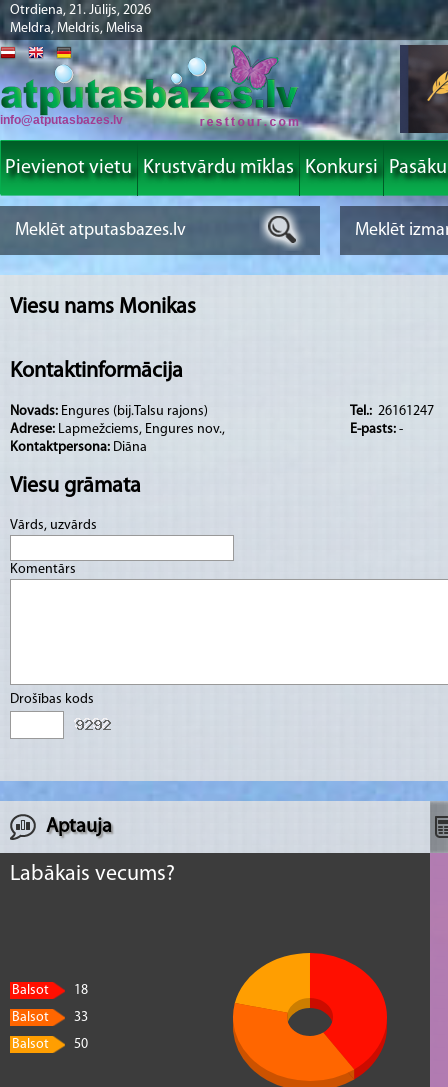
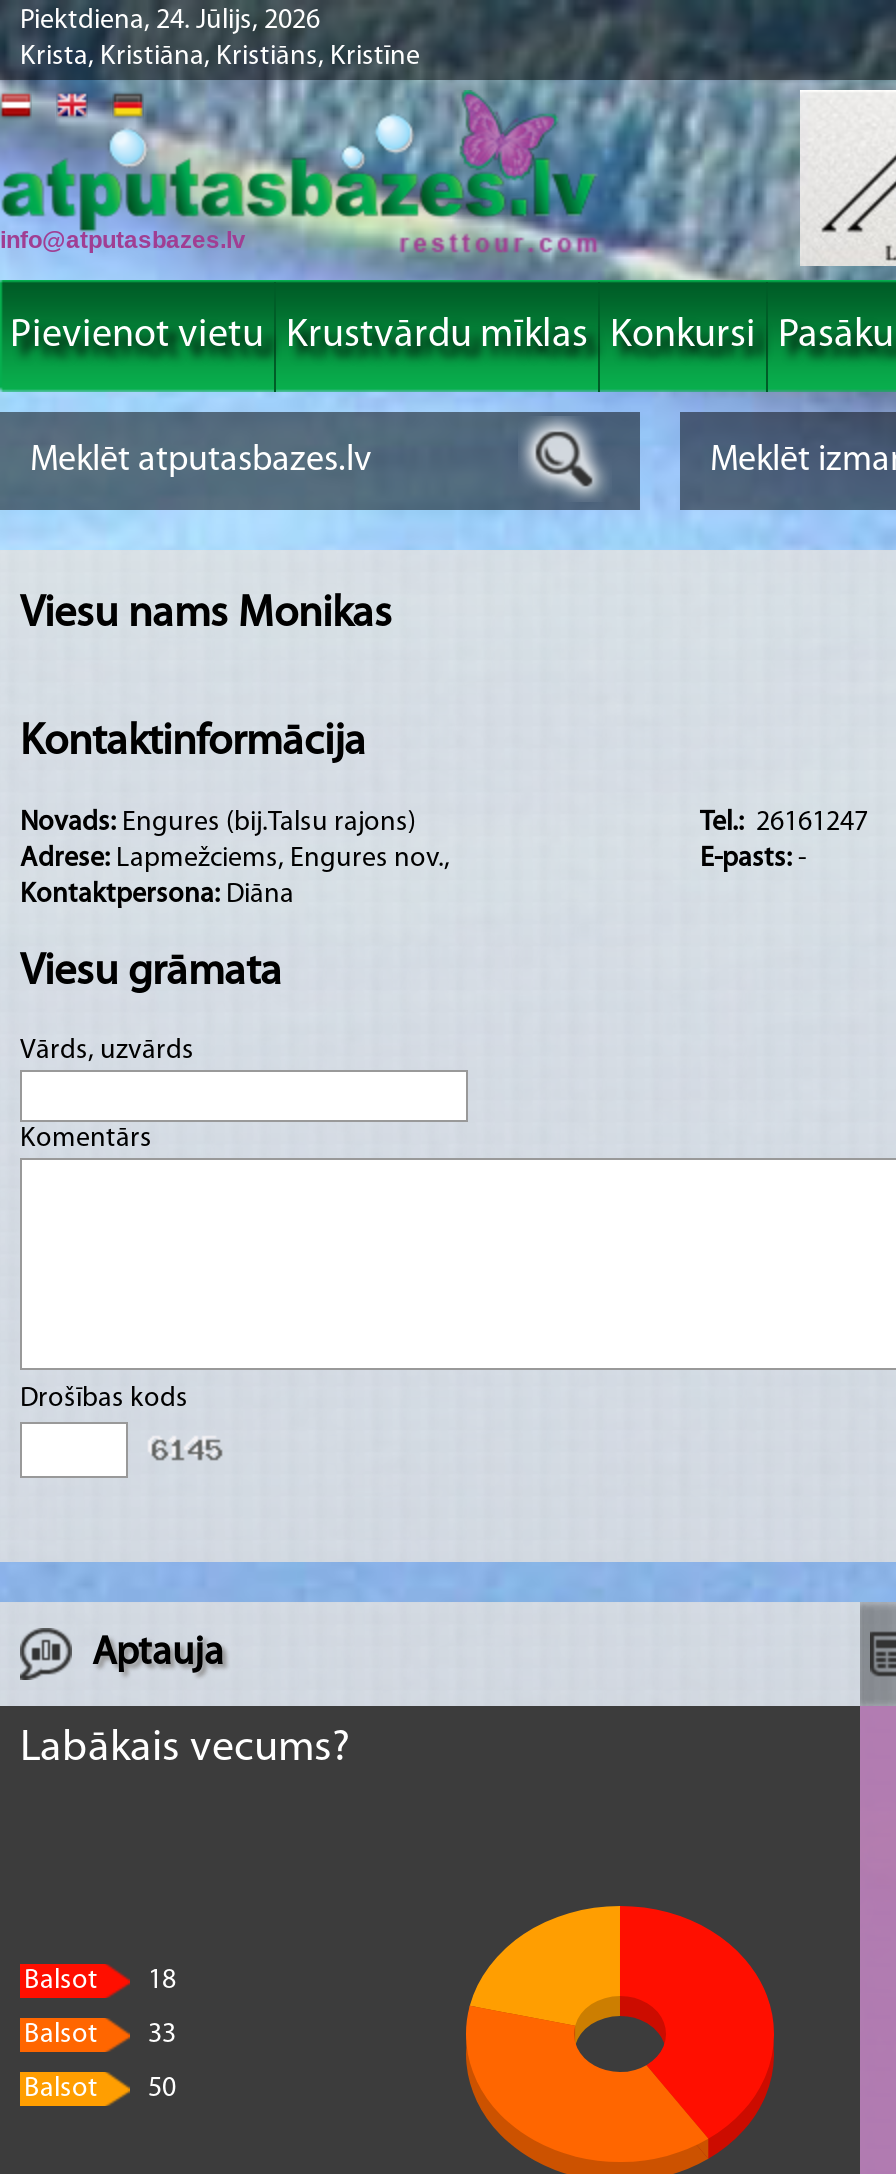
[10,3,151,36] Otrdiena, 21. Jūlijs, 2026 | Meldra, Meldris, Melisa -> [20,6,420,72] Piektdiena, 24. Jūlijs, 2026 | Krista, Kristiāna, Kristiāns, Kristīne
[399,44,445,134] [image] -> [798,88,890,268] [image]

